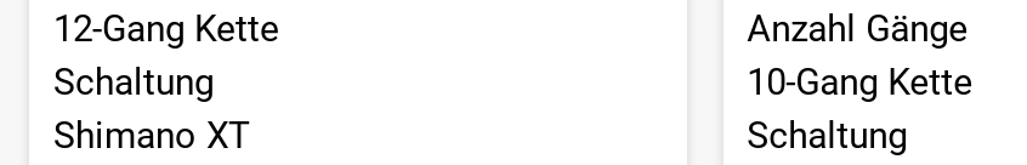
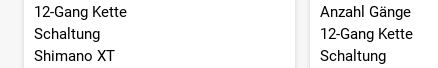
[747,60,973,104] 10-Gang Kette -> [320,25,413,43] 12-Gang Kette

